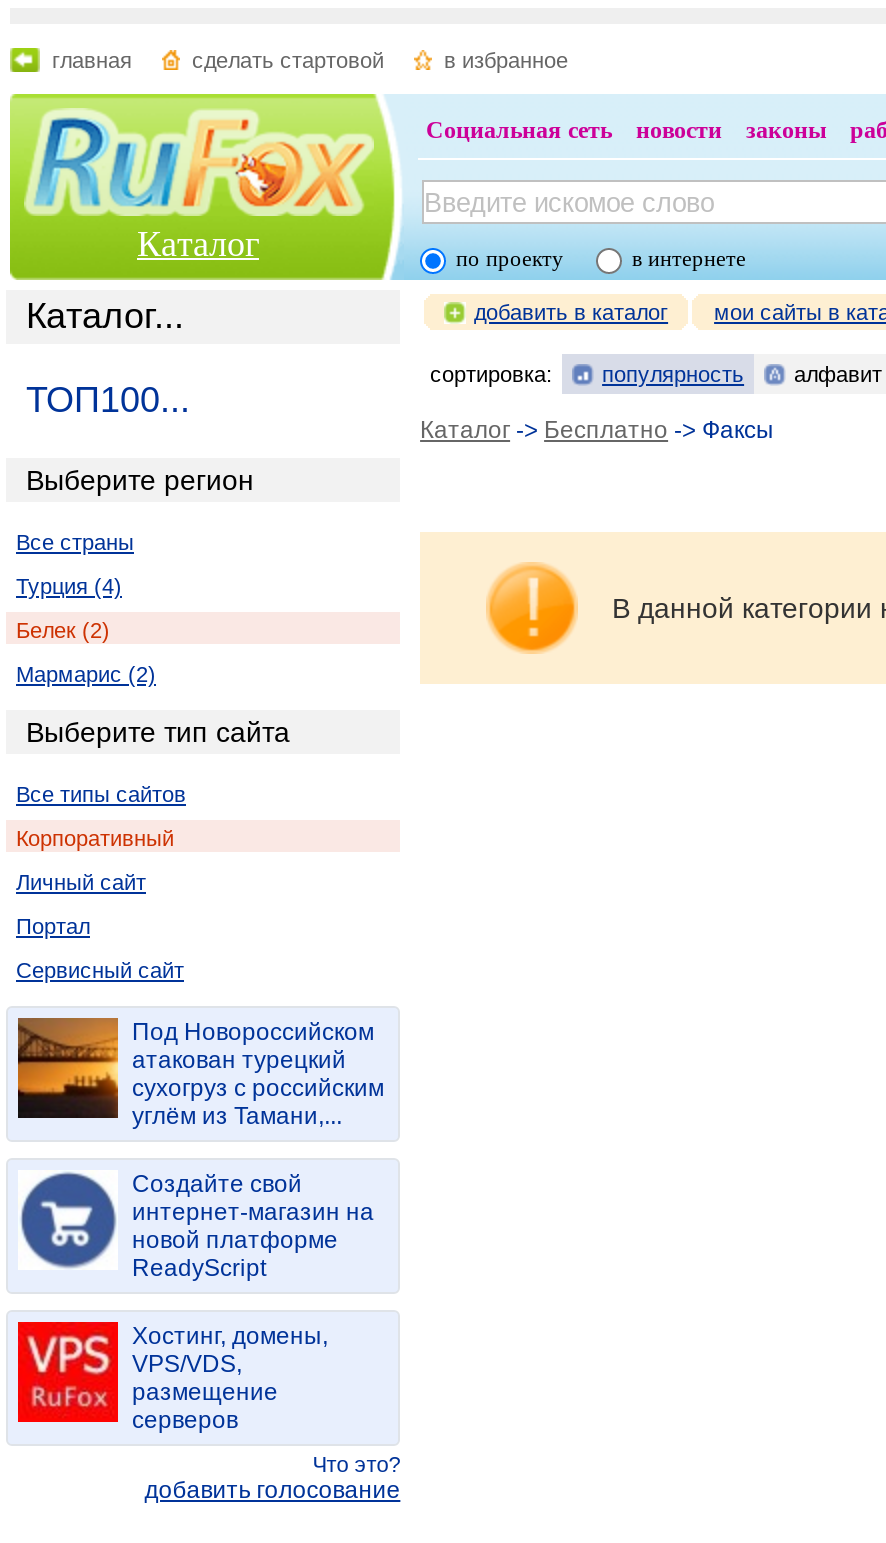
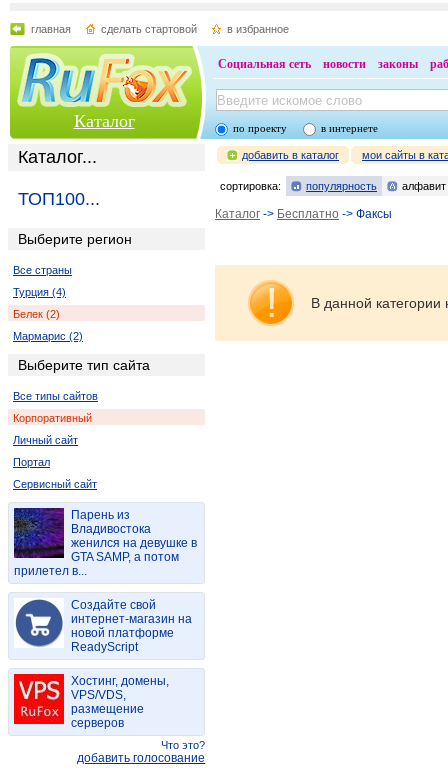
[16,1016,384,1130] [image] | Под Новороссийском | атакован турецкий | сухогруз с российским | углём из Тамани,... -> [13,507,197,578] [image] | Парень из | Владивостока | женился на девушке в | GTA SAMP, а потом | прилетел в...

